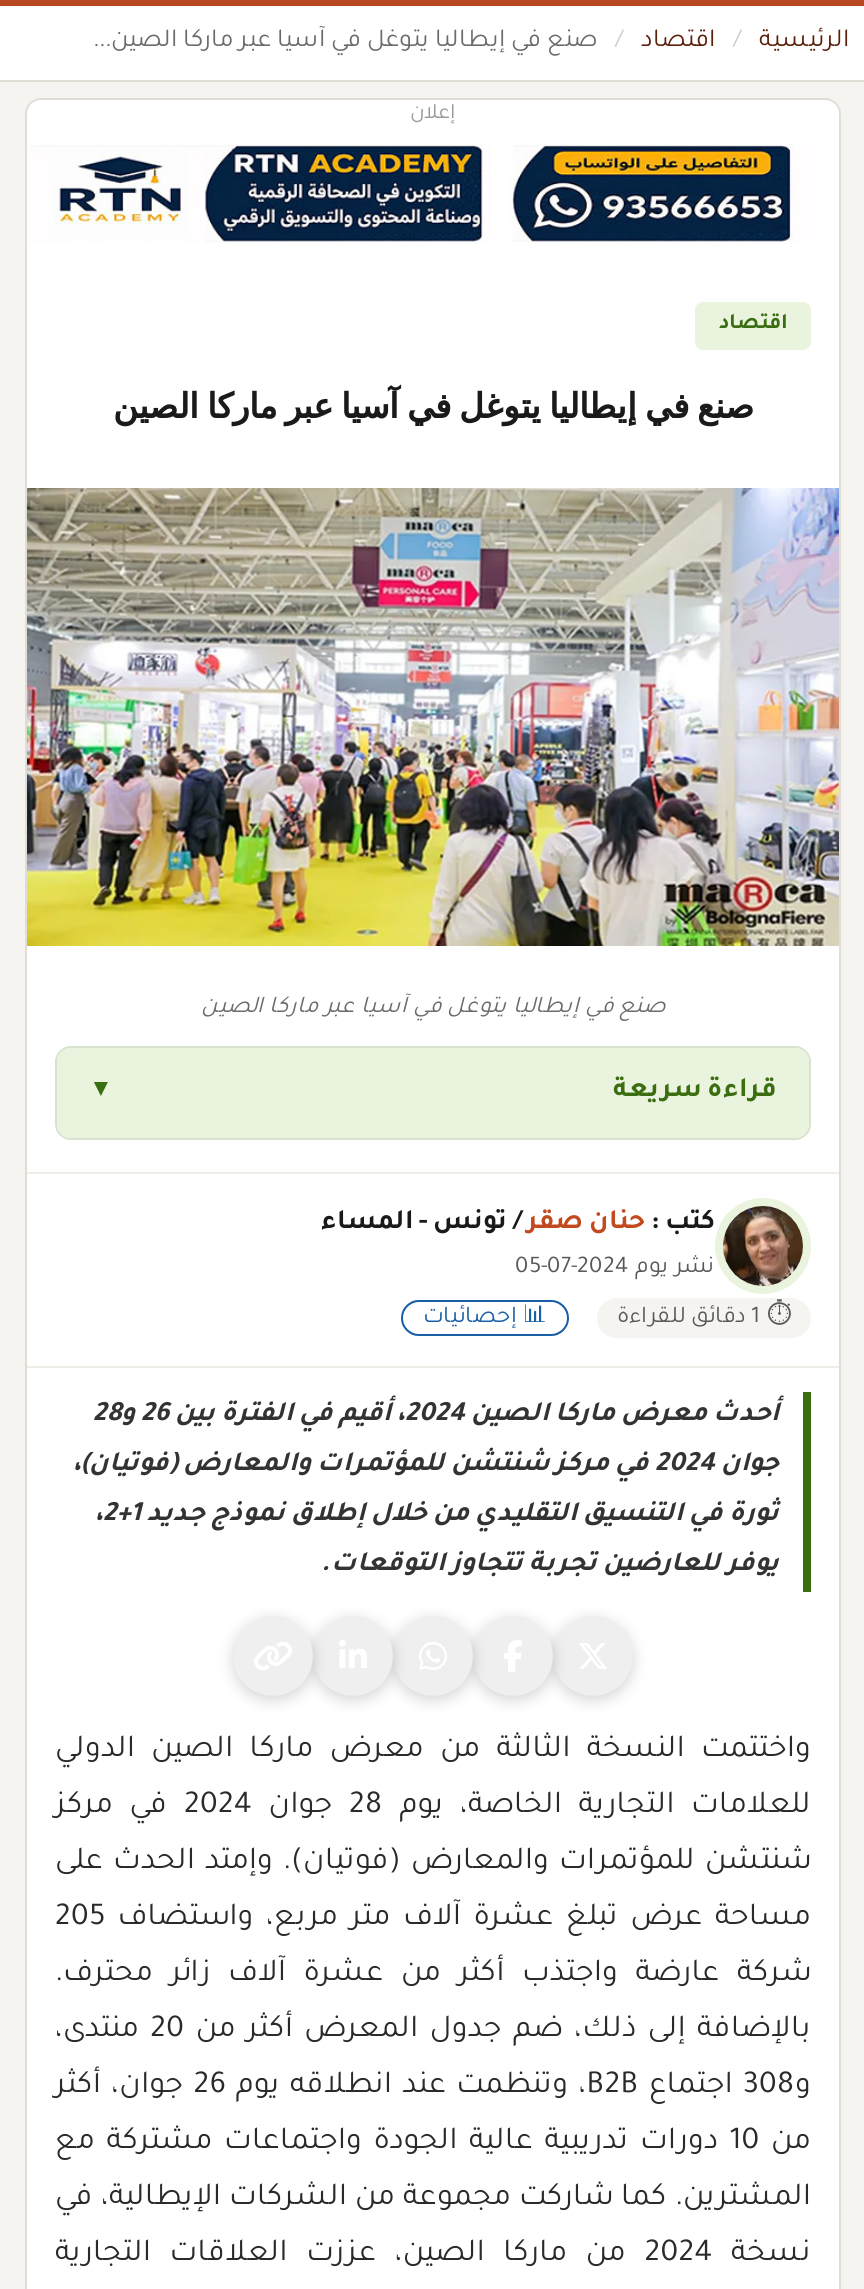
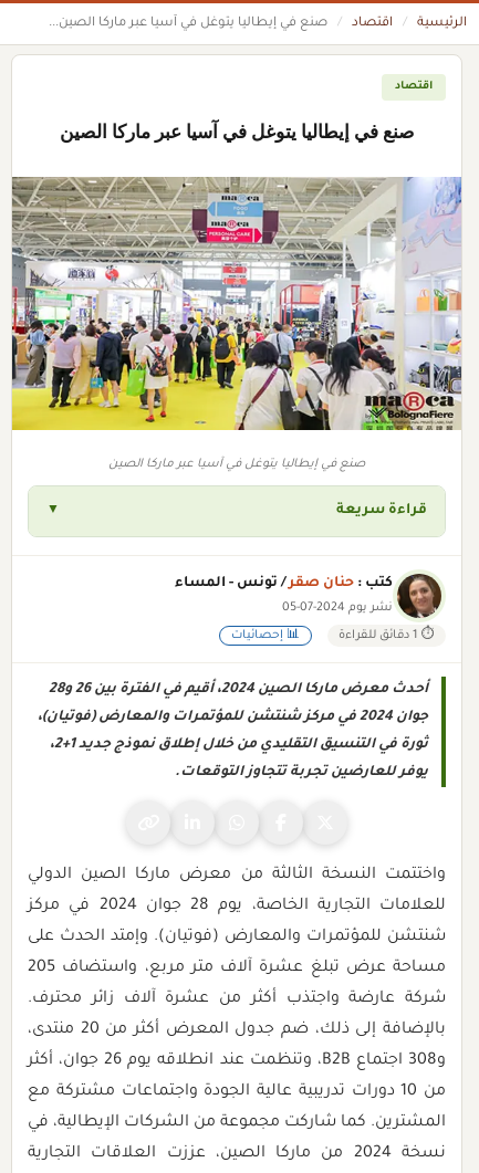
[410,104,456,126] إعلان -> none
[203,144,485,244] [image] -> none
[511,138,807,244] [image] -> none
[57,154,183,224] [image] -> none

